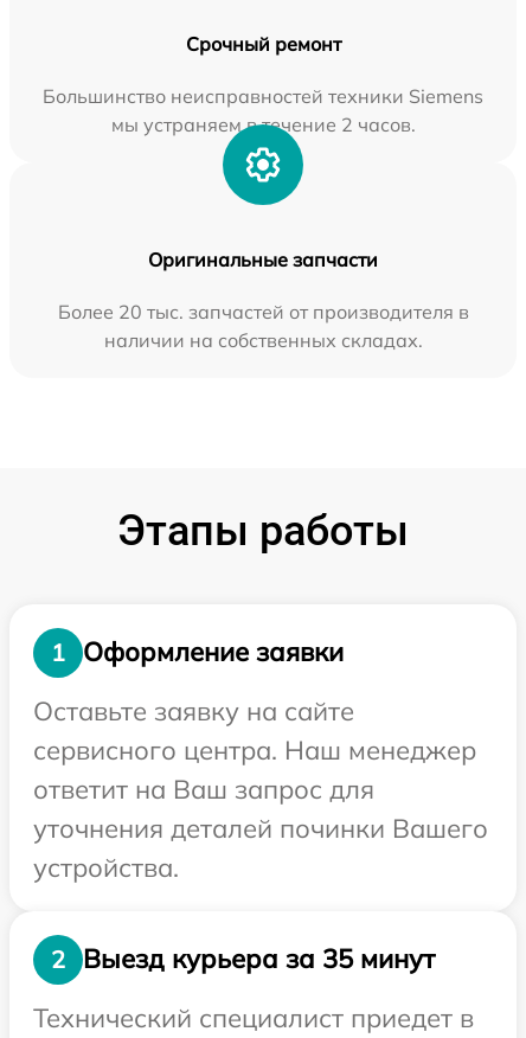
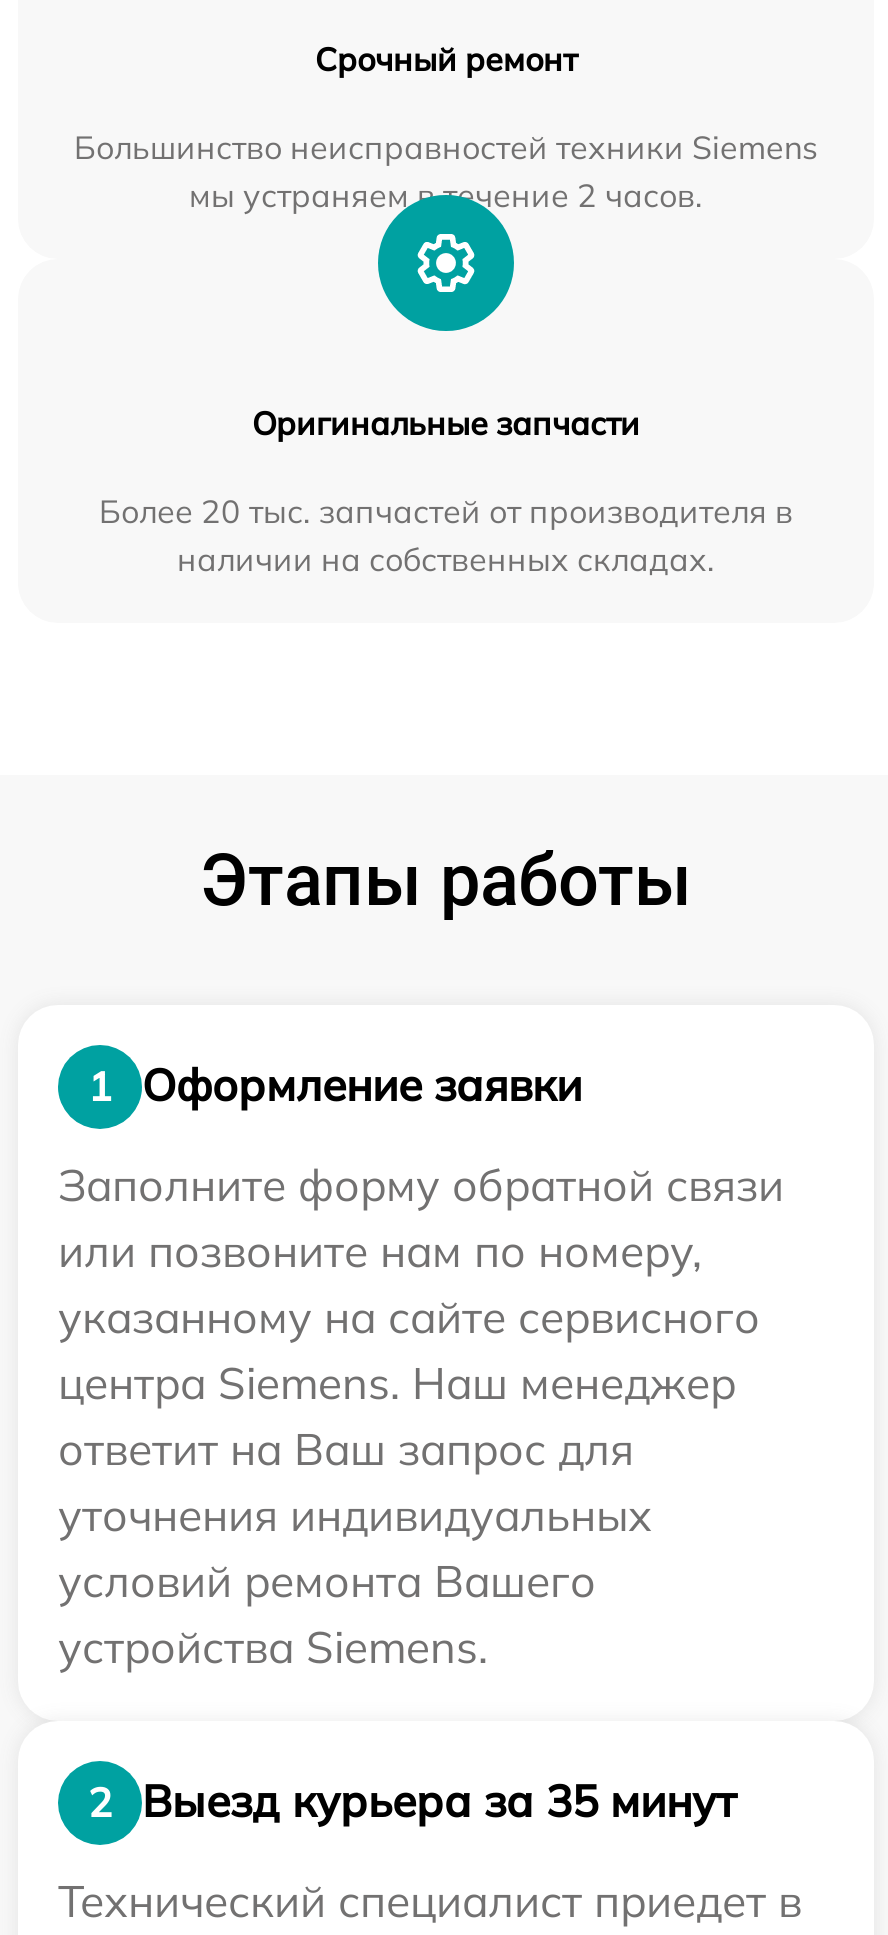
[33,694,476,766] Оставьте заявку на сайте | сервисного центра. Наш менеджер -> [58,1157,784,1411] Заполните форму обратной связи | или позвоните нам по номеру, | указанному на сайте сервисного | центра Siemens. Наш менеджер
[33,811,488,884] уточнения деталей починки Вашего | устройства. -> [58,1487,652,1675] уточнения индивидуальных | условий ремонта Вашего | устройства Siemens.

